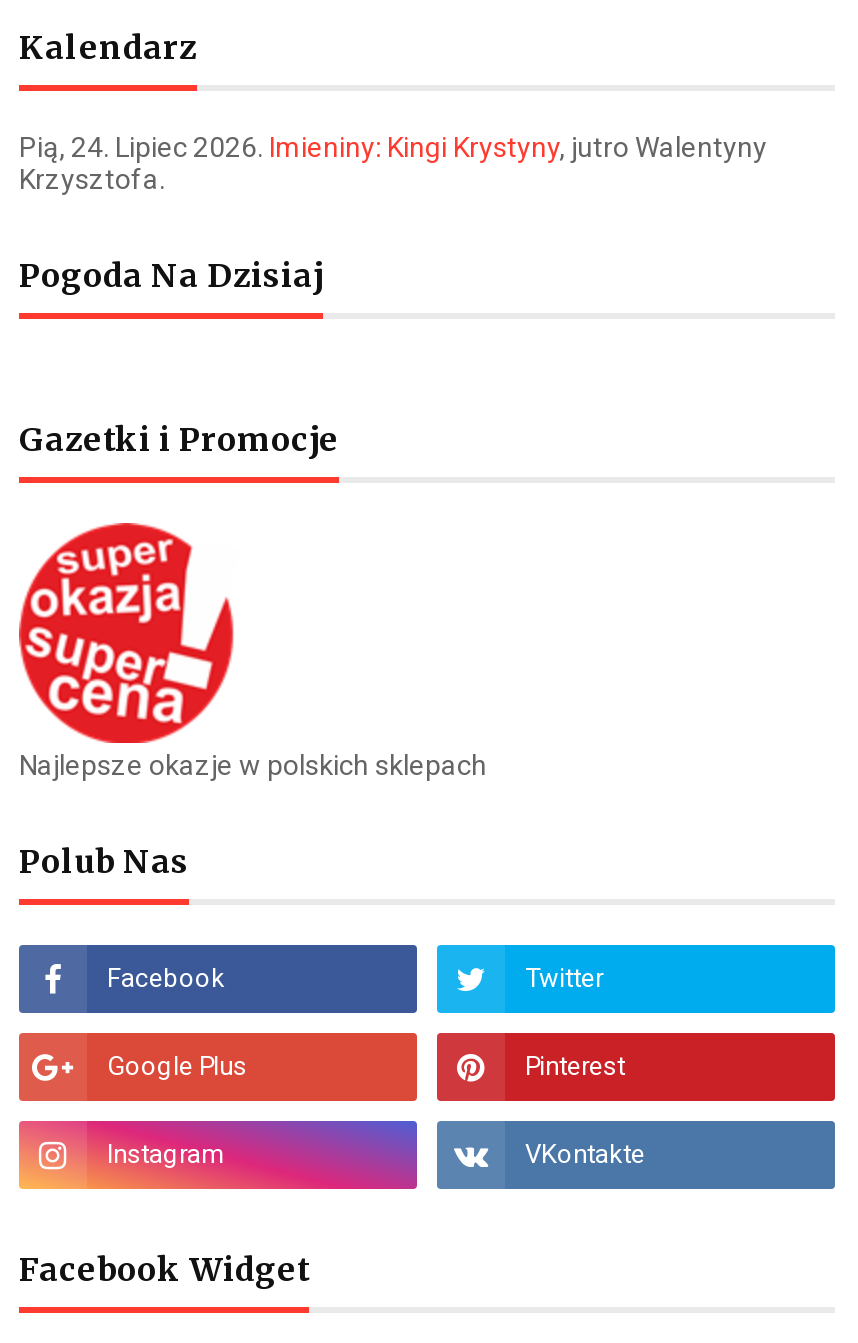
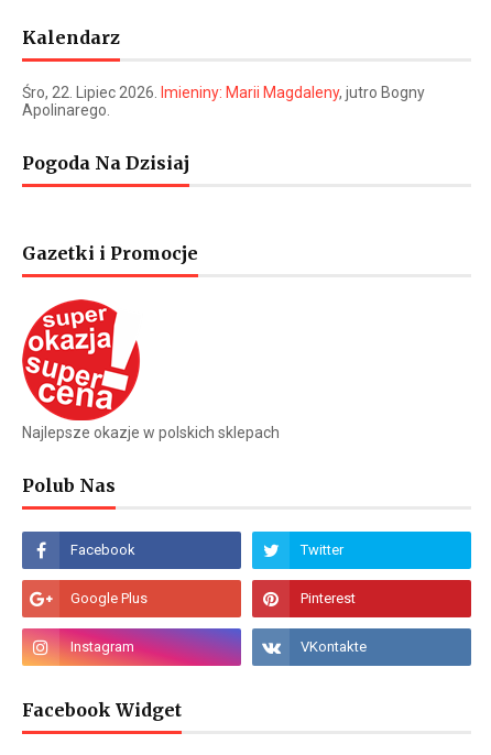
[19,131,767,195] Pią, 24. Lipiec 2026. Imieniny: Kingi Krystyny, jutro Walentyny | Krzysztofa. -> [22,84,425,119] Śro, 22. Lipiec 2026. Imieniny: Marii Magdaleny, jutro Bogny | Apolinarego.

